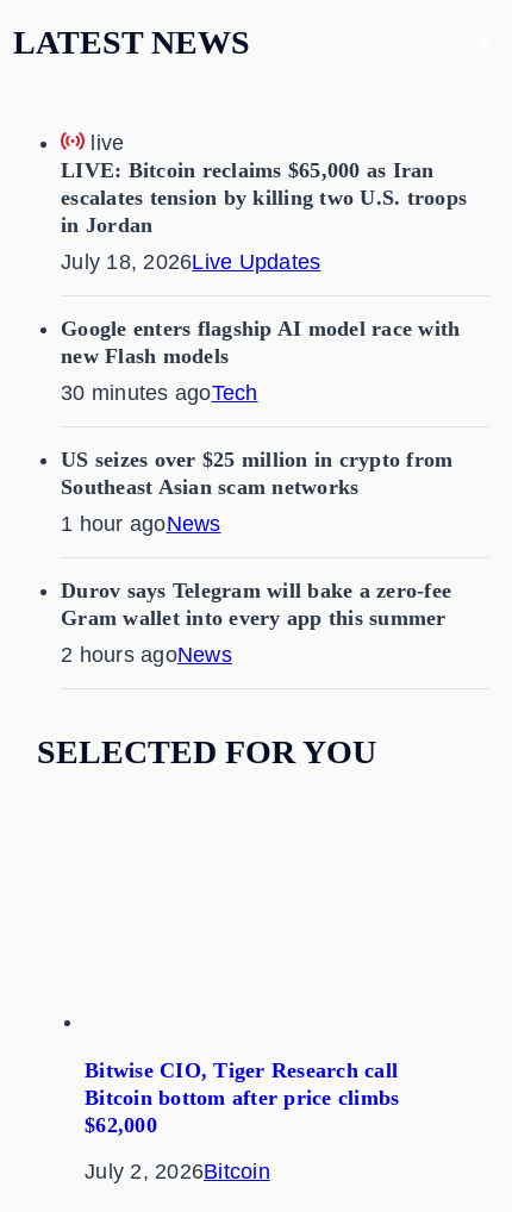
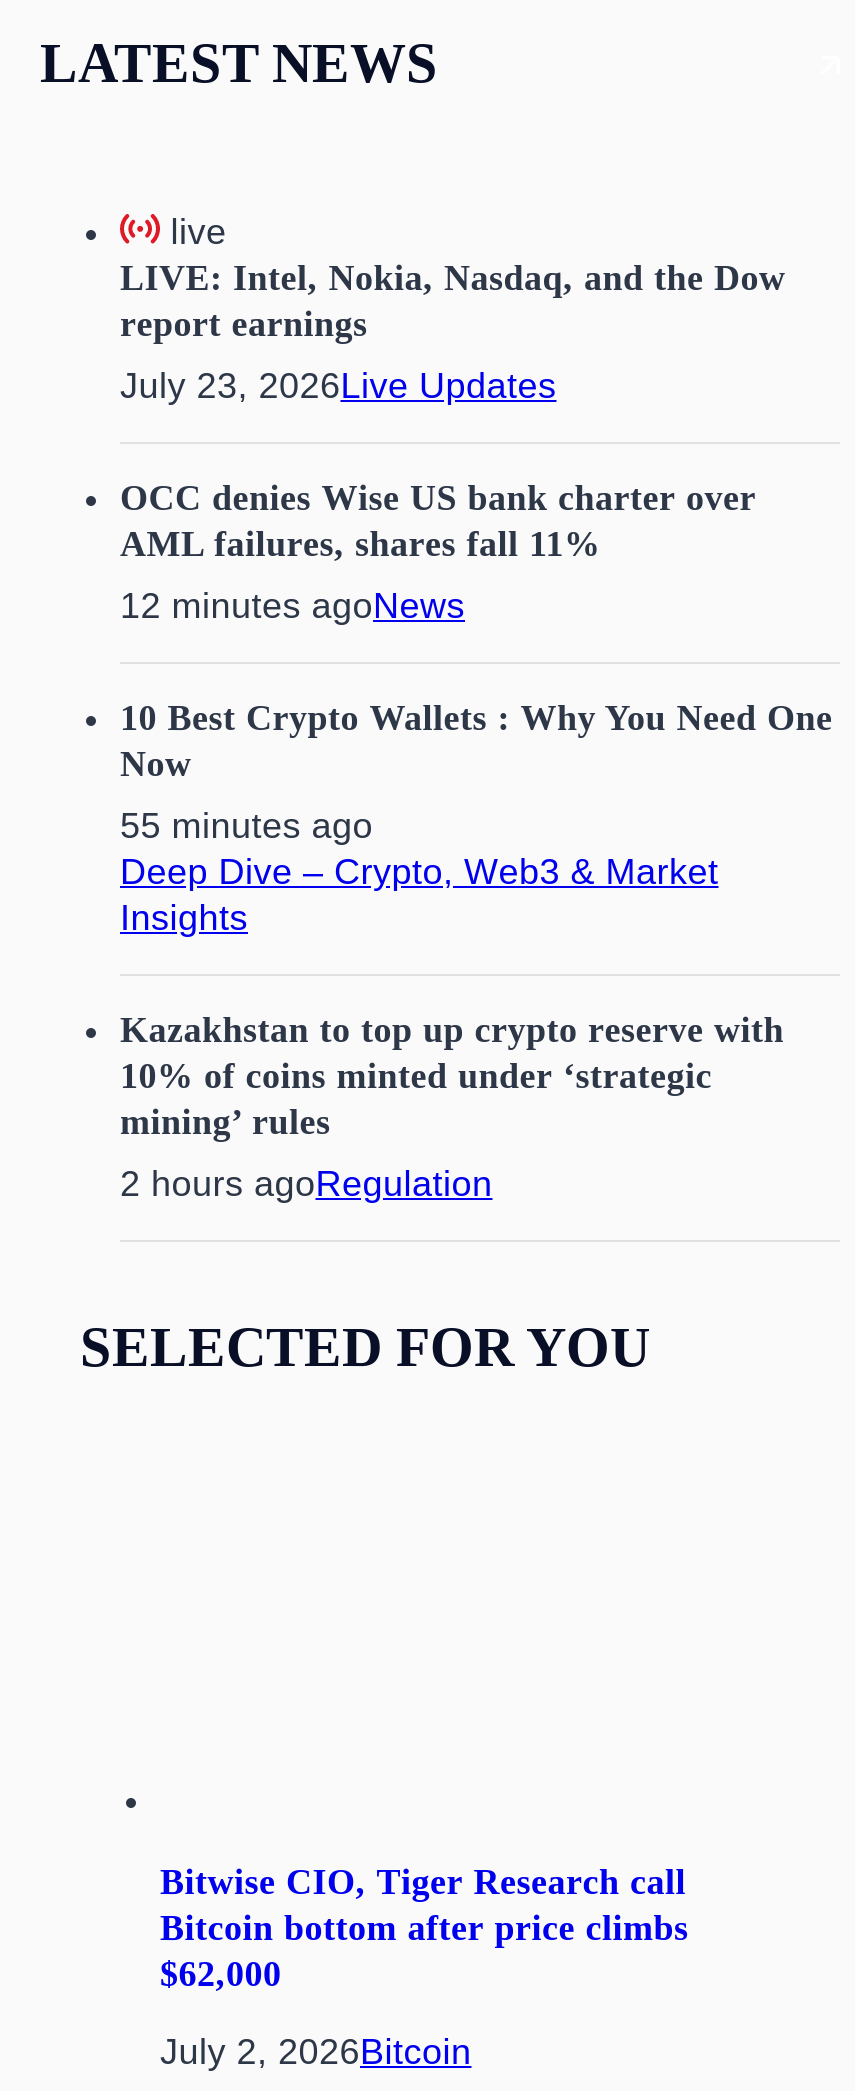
[61,158,467,237] LIVE: Bitcoin reclaims $65,000 as Iran | escalates tension by killing two U.S. troops | in Jordan -> [120,258,786,344] LIVE: Intel, Nokia, Nasdaq, and the Dow | report earnings
[61,250,321,274] July 18, 2026Live Updates -> [120,366,556,406] July 23, 2026Live Updates
[61,317,460,368] Google enters flagship AI model race with | new Flash models -> [120,478,756,564] OCC denies Wise US bank charter over | AML failures, shares fall 11%
[61,381,258,405] 30 minutes agoTech -> [120,586,465,626] 12 minutes agoNews
[61,448,453,499] US seizes over $25 million in crypto from | Southeast Asian scam networks -> [120,698,832,784] 10 Best Crypto Wallets : Why You Need One | Now
[61,512,221,536] 1 hour agoNews -> [120,806,718,938] 55 minutes ago | Deep Dive – Crypto, Web3 & Market | Insights
[61,579,451,630] Durov says Telegram will bake a zero-fee | Gram wallet into every app this summer -> [120,1010,784,1142] Kazakhstan to top up crypto reserve with | 10% of coins minted under ‘strategic | mining’ rules
[61,643,232,667] 2 hours agoNews -> [120,1164,492,1204] 2 hours agoRegulation

